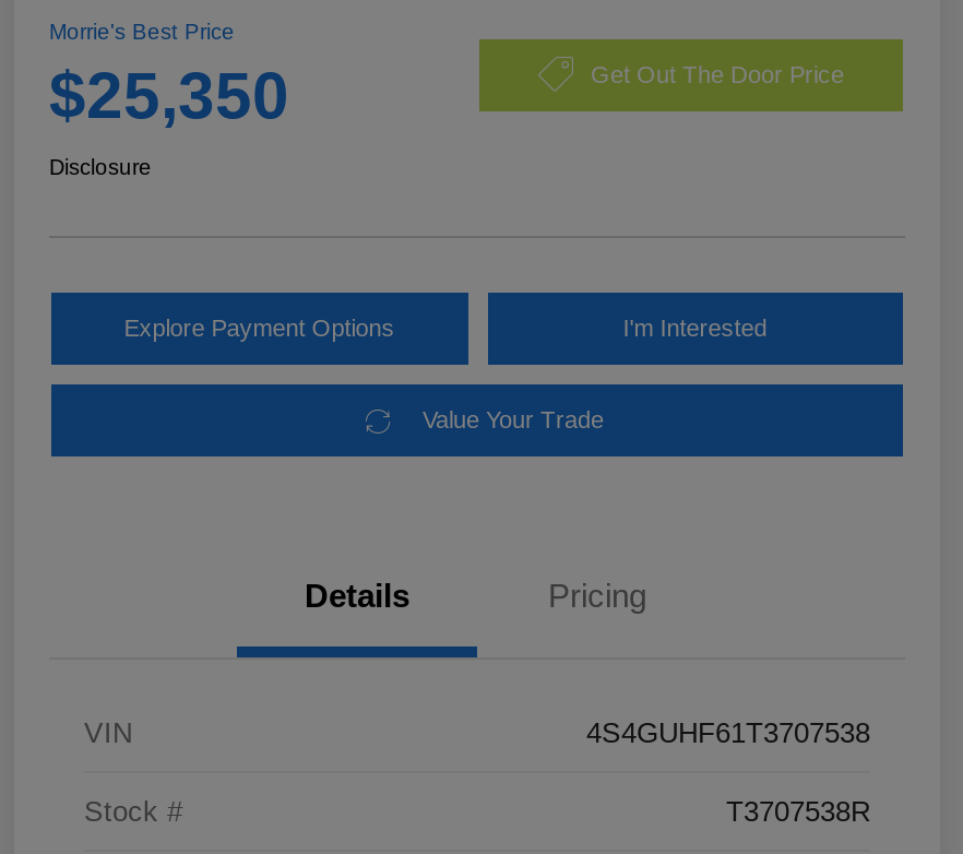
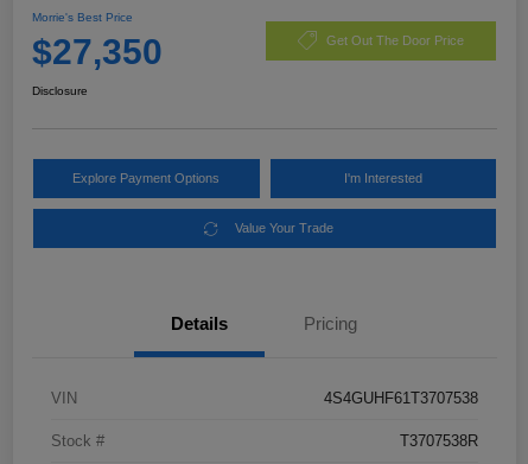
[49,59,289,131] $25,350 -> [32,32,163,71] $27,350

